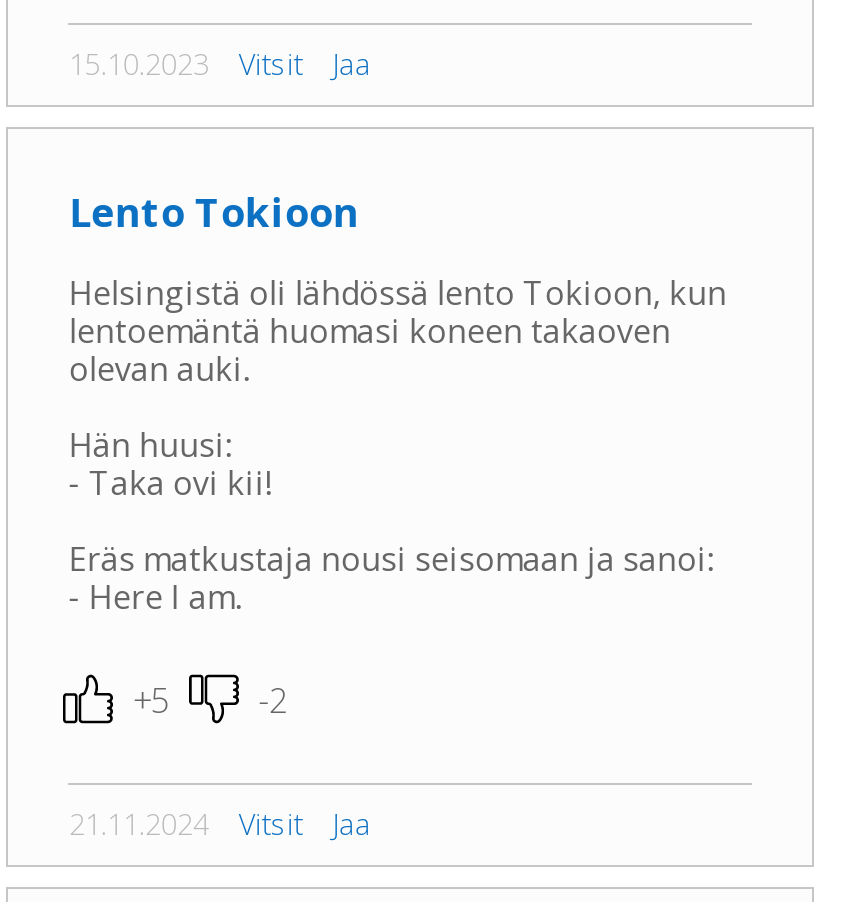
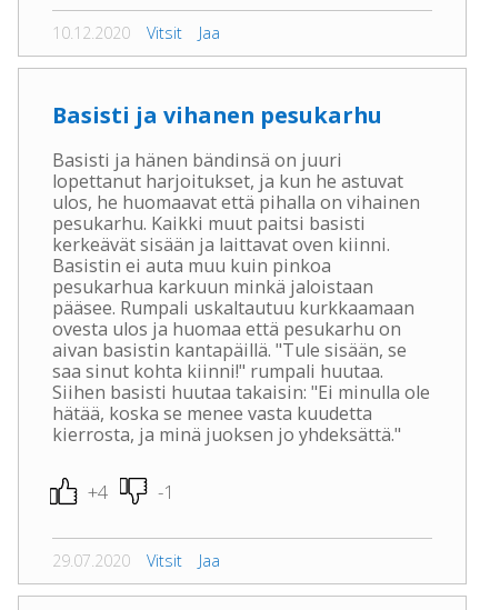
[69,44,371,82] 15.10.2023 Vitsit Jaa -> [53,22,220,43] 10.12.2020 Vitsit Jaa
[69,184,727,842] Lento Tokioon | Helsingistä oli lähdössä lento Tokioon, kun | lentoemäntä huomasi koneen takaoven | olevan auki. | Hän huusi: | - Taka ovi kii! | Eräs matkustaja nousi seisomaan ja sanoi: | - Here I am. | +5 | -2 | 21.11.2024 -> [53,100,430,571] Basisti ja vihanen pesukarhu | Basisti ja hänen bändinsä on juuri | lopettanut harjoitukset, ja kun he astuvat | ulos, he huomaavat että pihalla on vihainen | pesukarhu. Kaikki muut paitsi basisti | kerkeävät sisään ja laittavat oven kiinni. | Basistin ei auta muu kuin pinkoa | pesukarhua karkuun minkä jaloistaan | pääsee. Rumpali uskaltautuu kurkkaamaan | ovesta ulos ja huomaa että pesukarhu on | aivan basistin kantapäillä. "Tule sisään, se | saa sinut kohta kiinni!" rumpali huutaa. | Siihen basisti huutaa takaisin: "Ei minulla ole | hätää, koska se menee vasta kuudetta | kierrosta, ja minä juoksen jo yhdeksättä." | +4 | -1 | 29.07.2020

